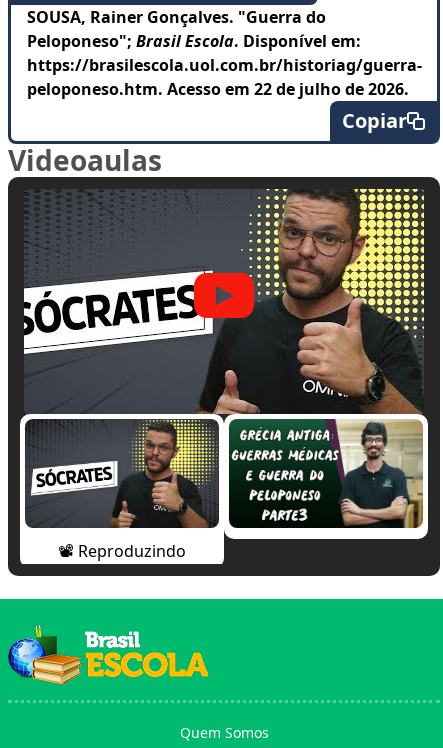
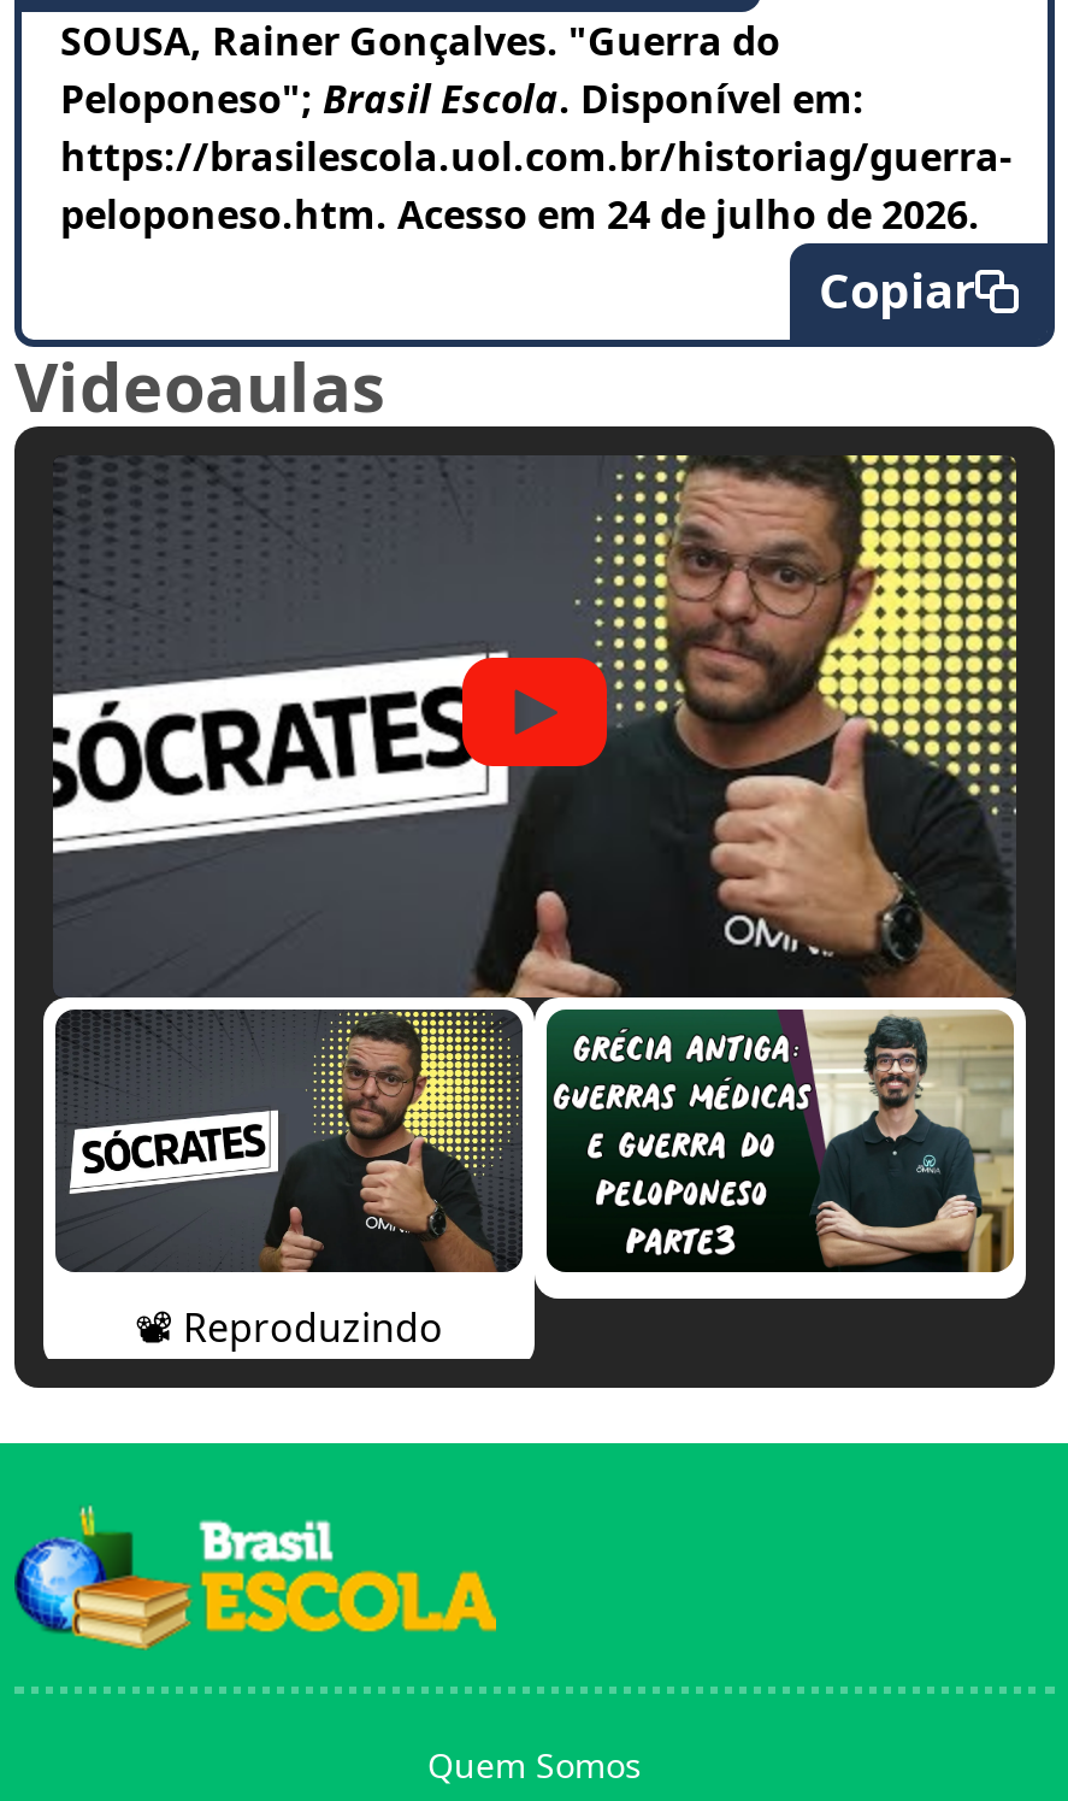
[27,78,409,100] peloponeso.htm. Acesso em 22 de julho de 2026. -> [60,188,980,241] peloponeso.htm. Acesso em 24 de julho de 2026.

